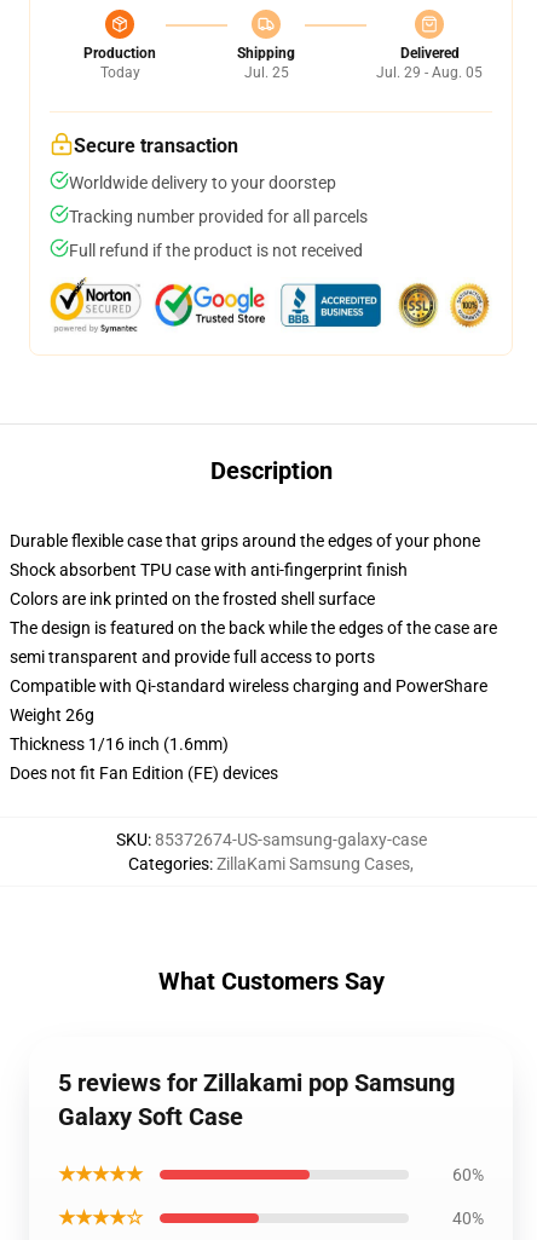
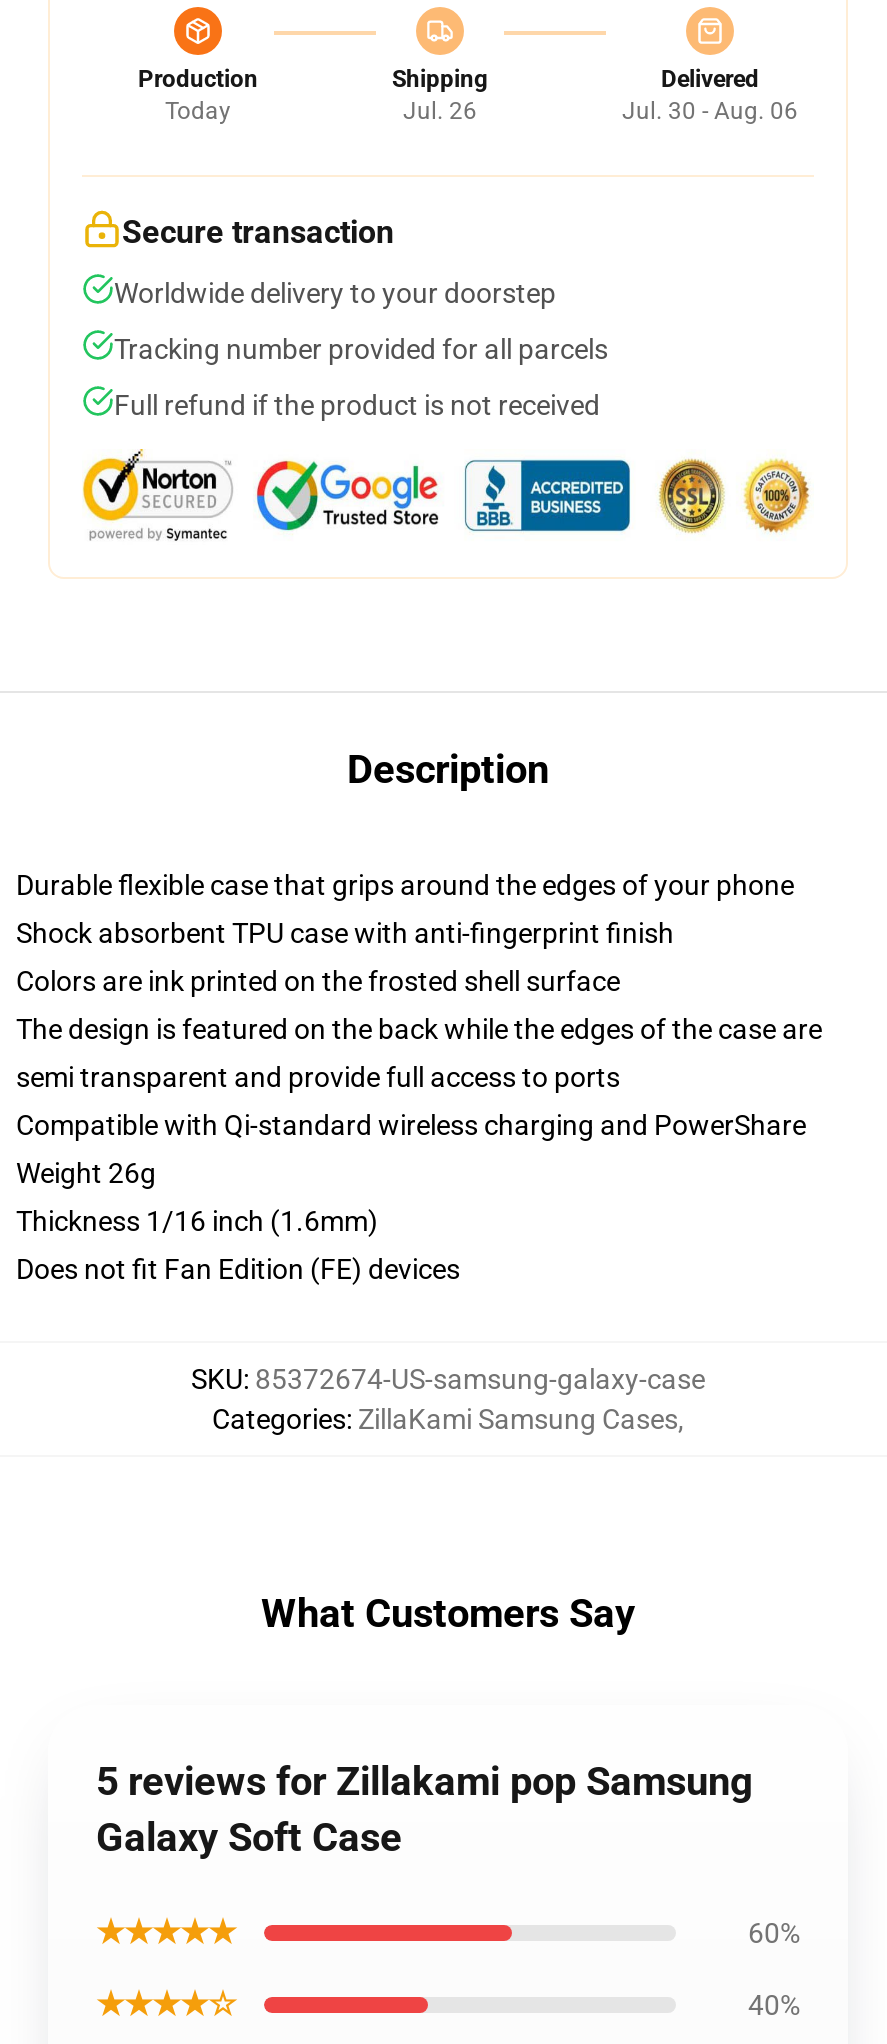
[244,64,288,81] Jul. 25 -> [403,97,477,125] Jul. 26
[376,64,483,81] Jul. 29 - Aug. 05 -> [622,97,798,125] Jul. 30 - Aug. 06

